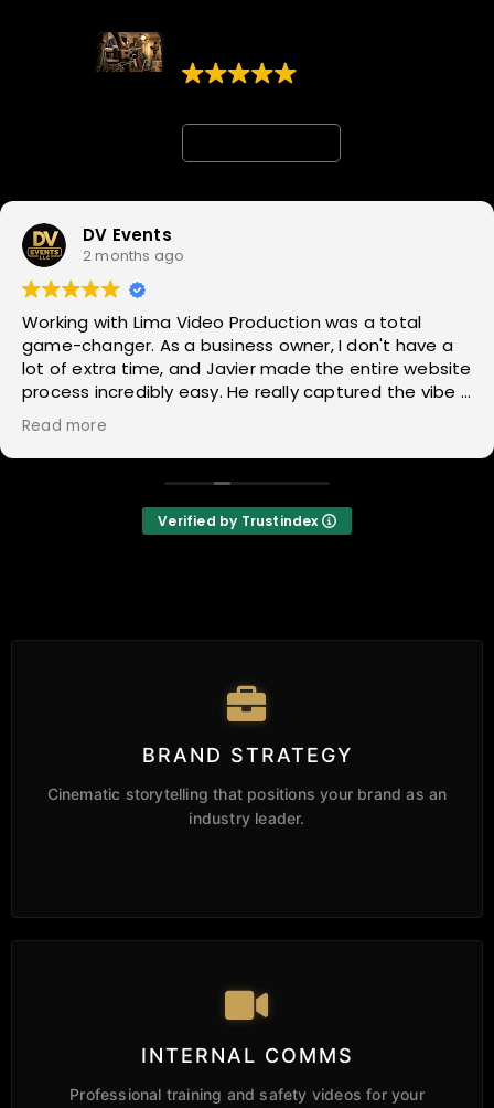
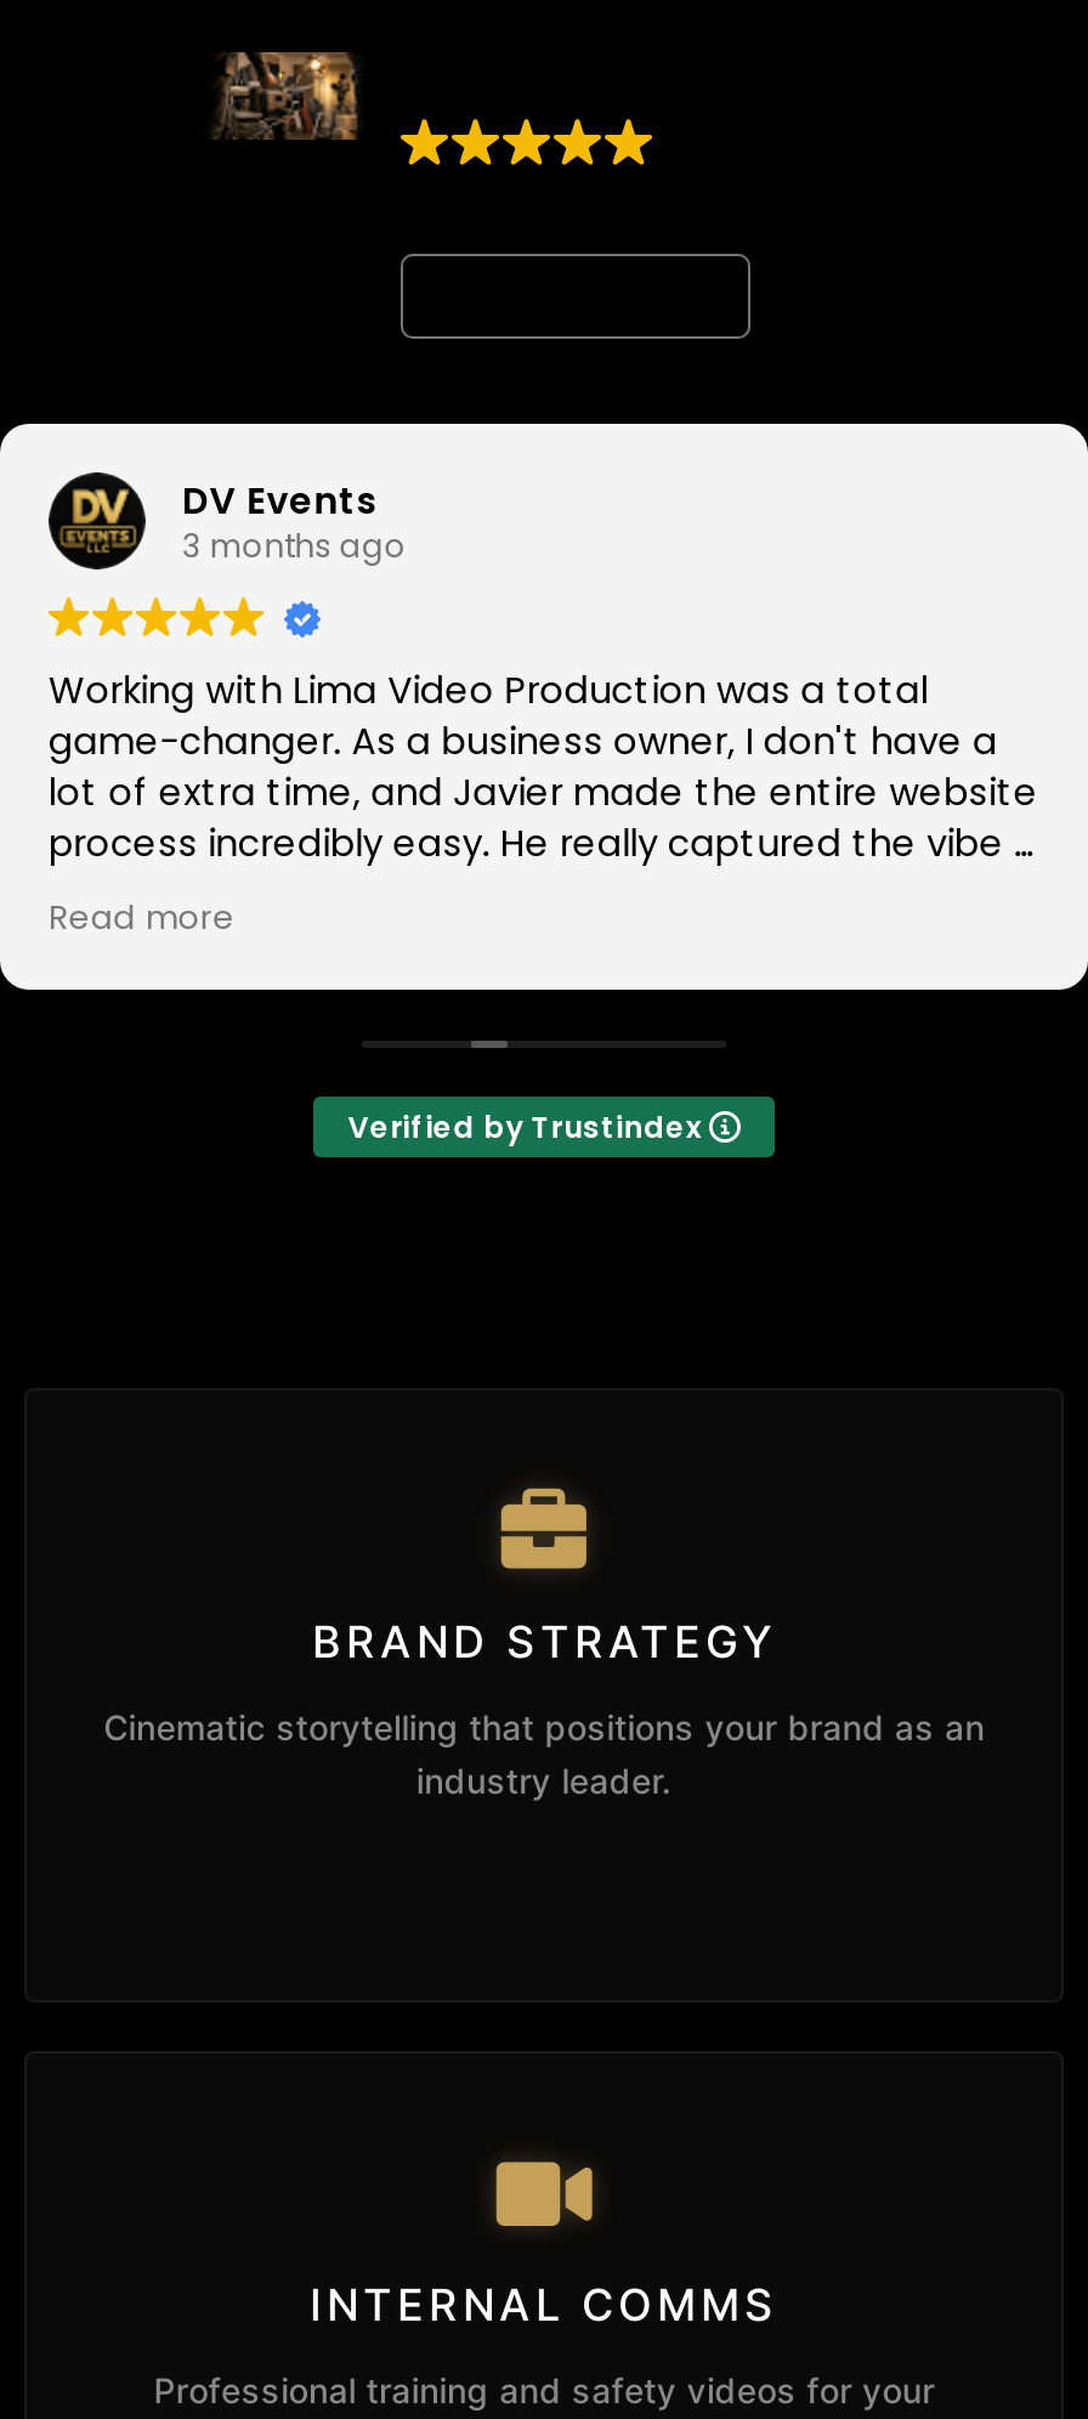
[83,245,185,266] 2 months ago -> [182,522,407,568] 3 months ago

